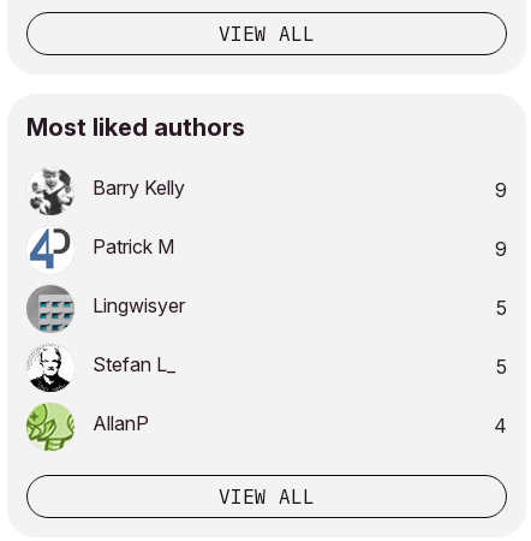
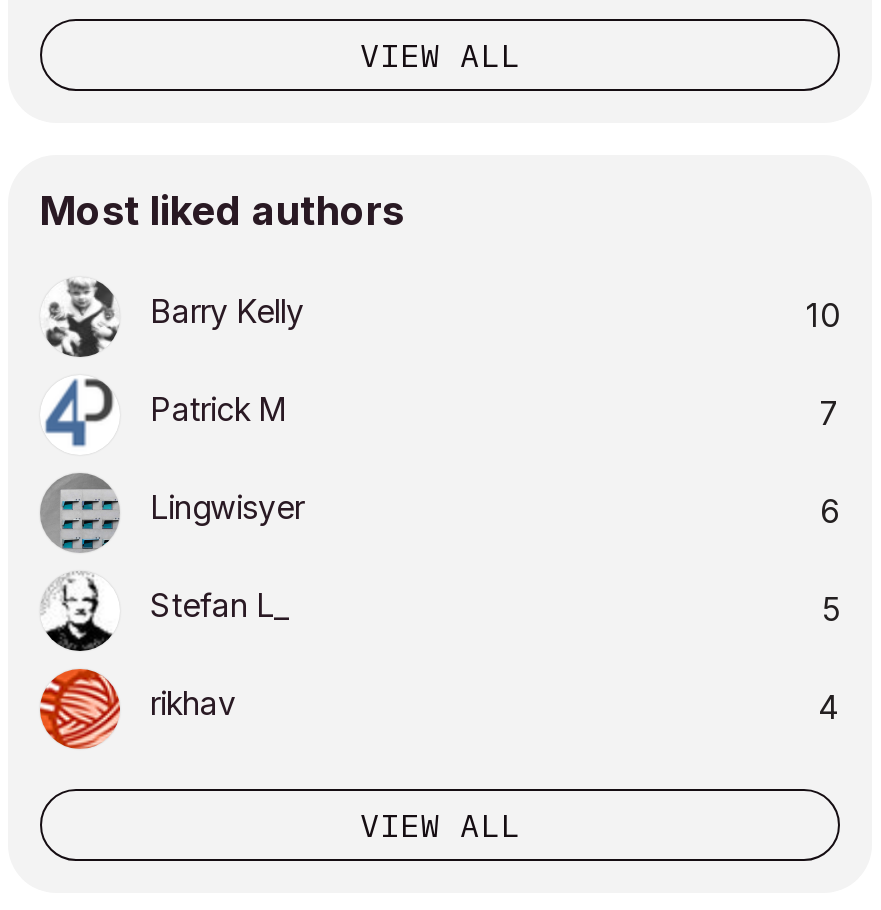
[490,178,507,202] 9 -> [798,295,840,335] 10
[490,237,507,261] 9 -> [812,393,840,433] 7
[491,296,507,320] 5 -> [812,491,840,531] 6
[25,403,149,452] [image] | AllanP -> [38,667,236,751] [image] | rikhav

